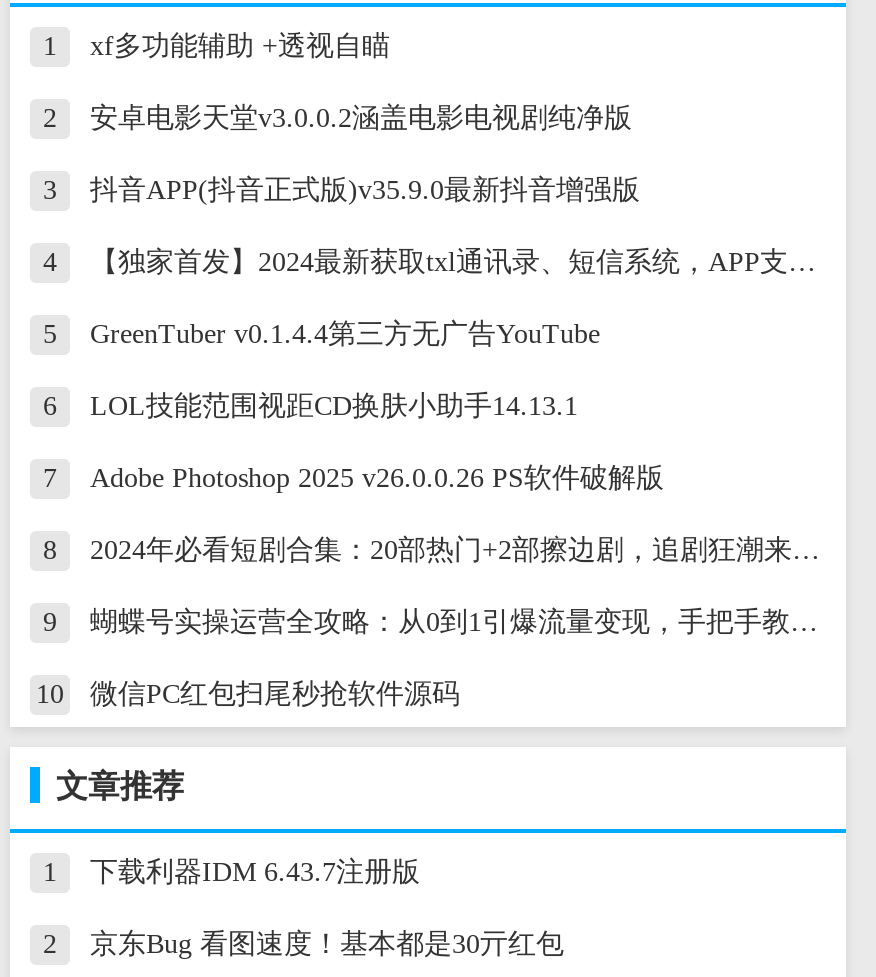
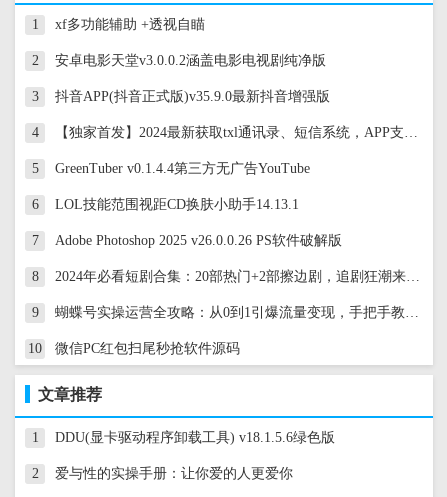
[90,856,420,886] 下载利器IDM 6.43.7注册版 -> [55,430,335,445] DDU(显卡驱动程序卸载工具) v18.1.5.6绿色版
[90,928,564,958] 京东Bug 看图速度！基本都是30亓红包 -> [55,466,293,481] 爱与性的实操手册：让你爱的人更爱你

